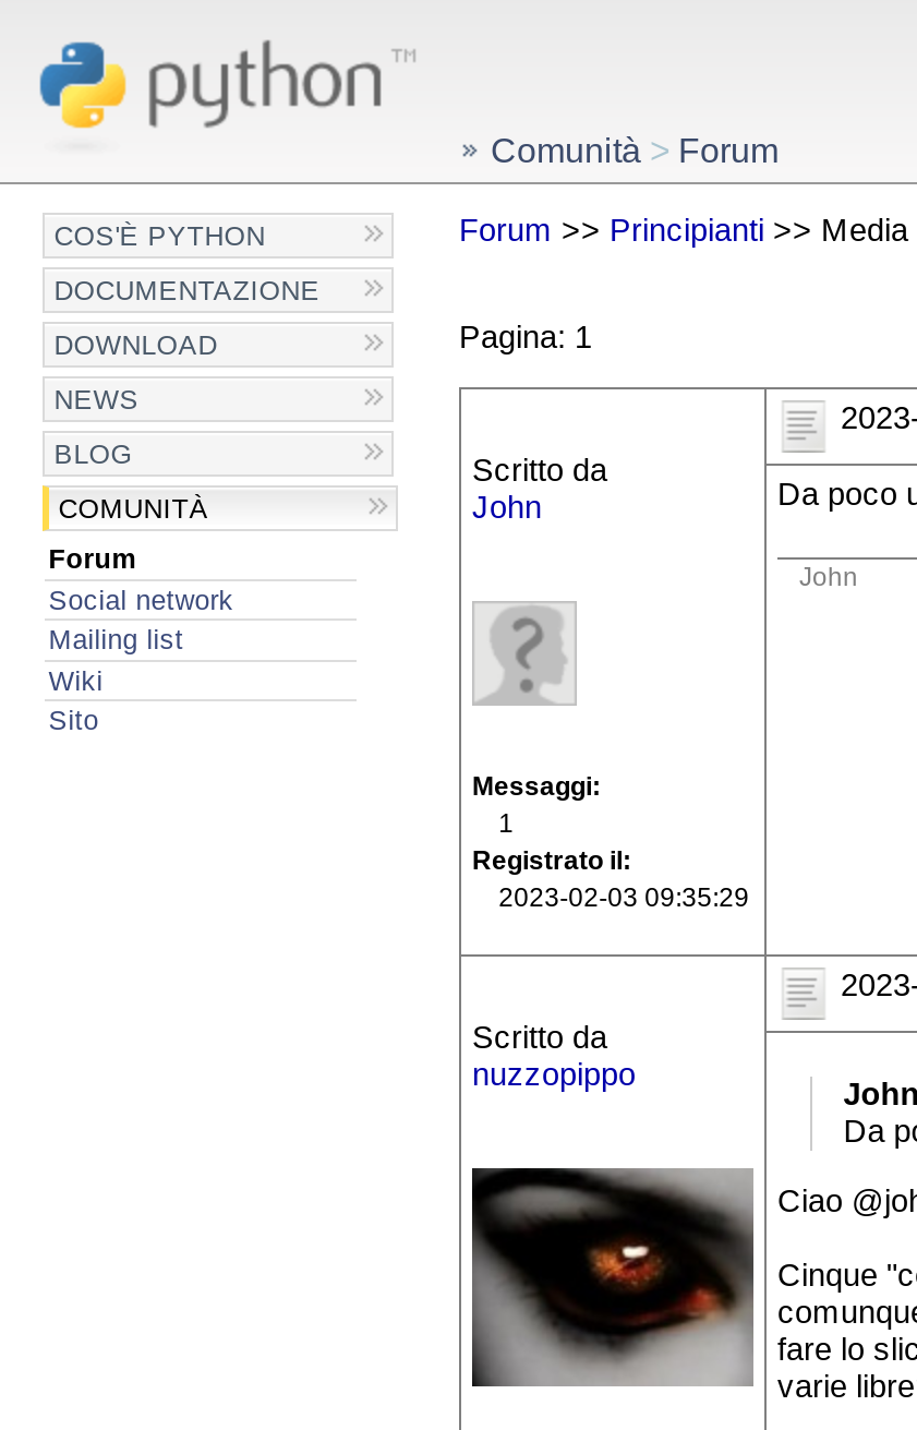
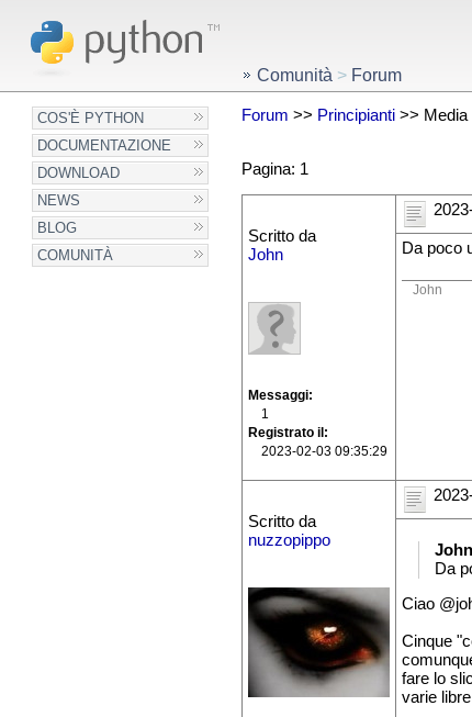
[49,543,234,737] Forum | Social network | Mailing list | Wiki | Sito -> none

